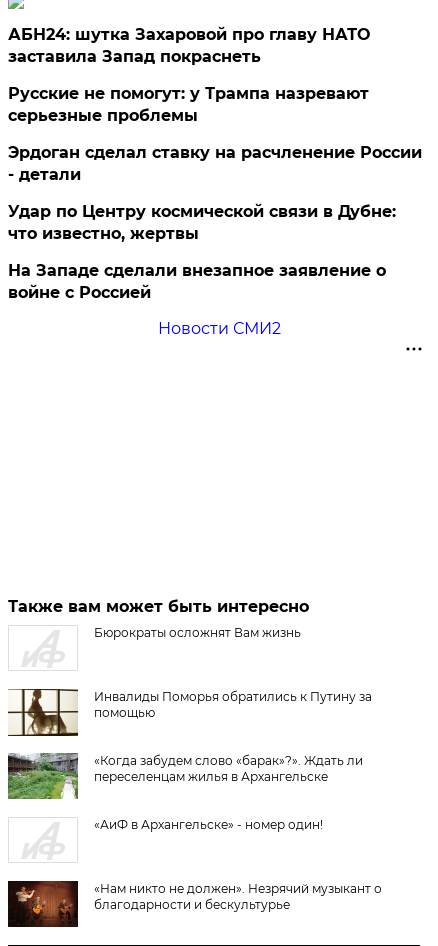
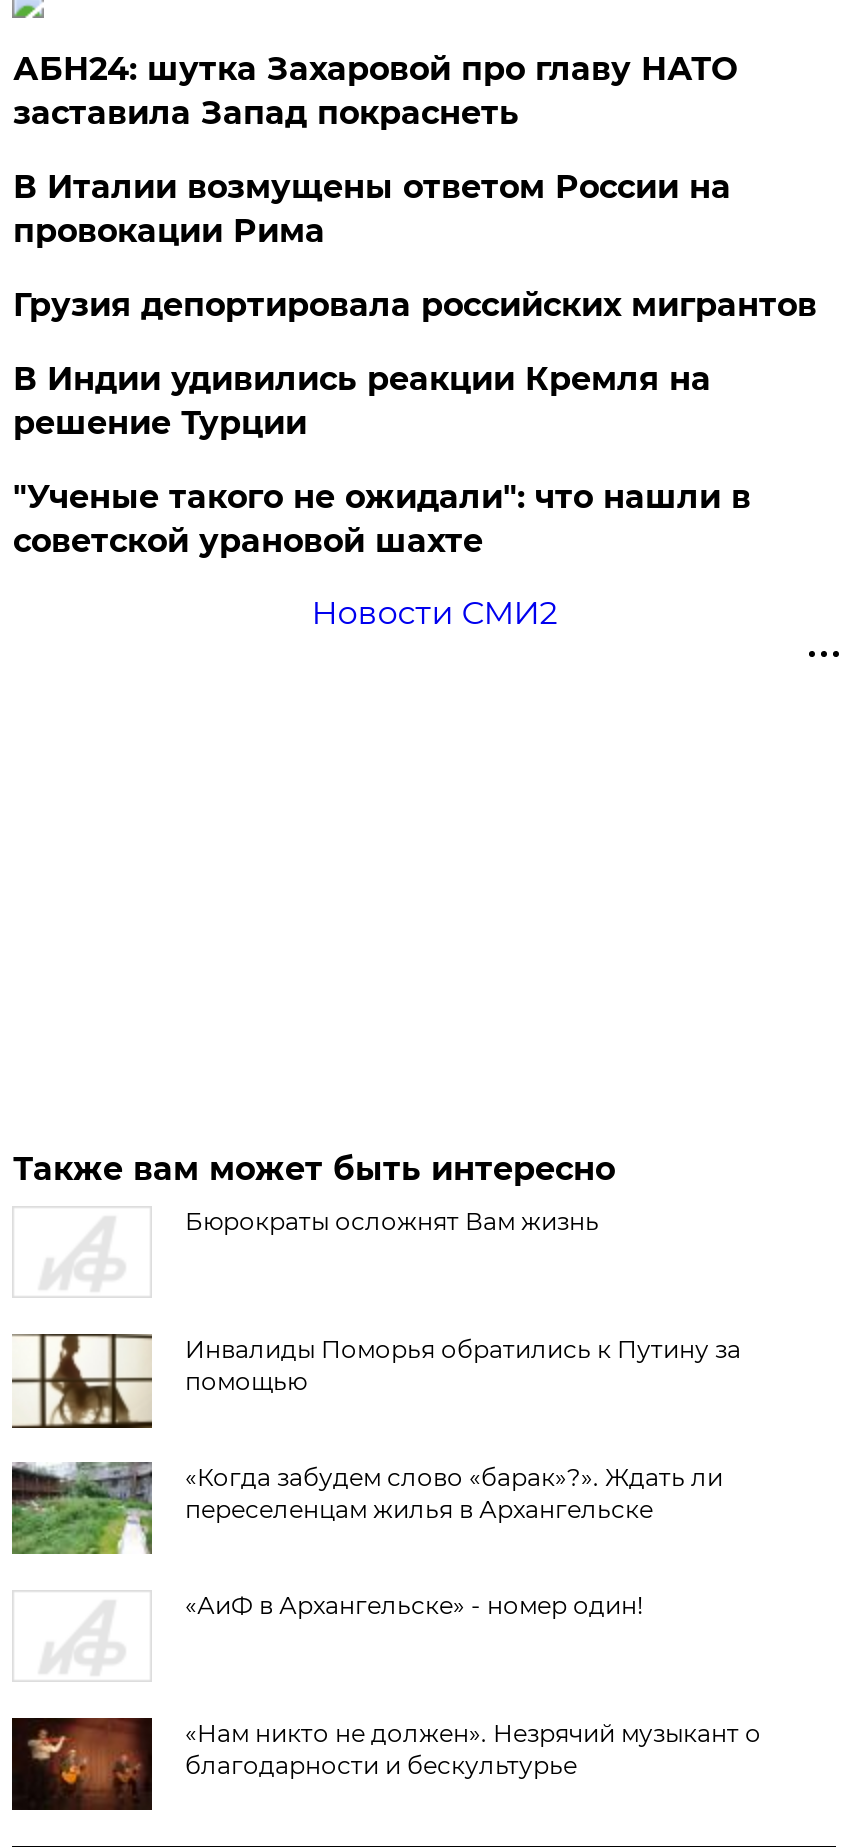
[8,84,369,125] Русские не помогут: у Трампа назревают | серьезные проблемы -> [13,168,731,250] В Италии возмущены ответом России на | провокации Рима
[8,143,422,184] Эрдоган сделал ставку на расчленение России | - детали -> [13,286,817,324] Грузия депортировала российских мигрантов
[8,202,396,243] Удар по Центру космической связи в Дубне: | что известно, жертвы -> [13,360,711,442] В Индии удивились реакции Кремля на | решение Турции
[8,261,386,302] На Западе сделали внезапное заявление о | войне с Россией -> [13,478,751,560] "Ученые такого не ожидали": что нашли в | советской урановой шахте

